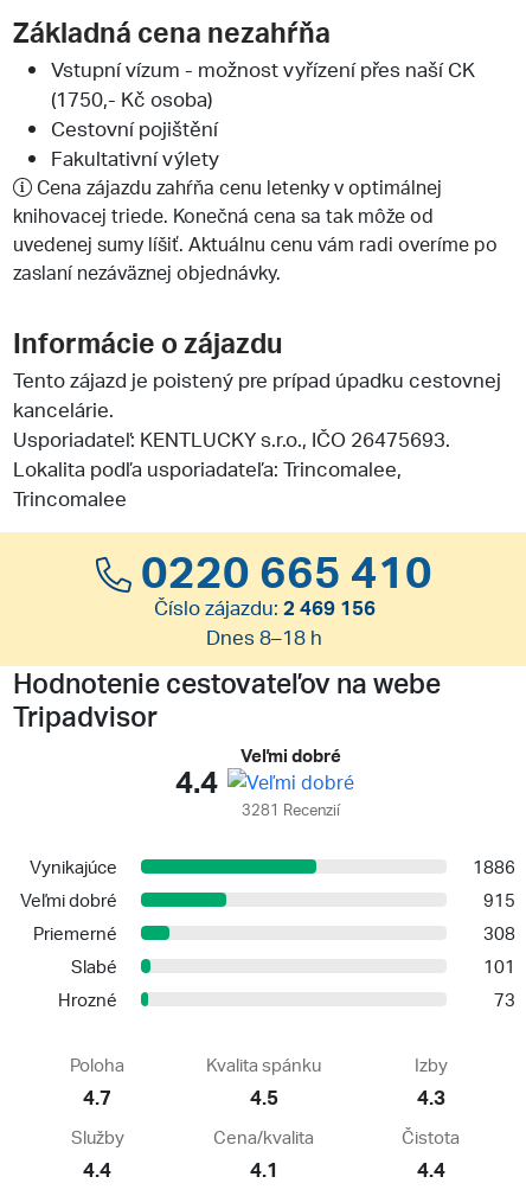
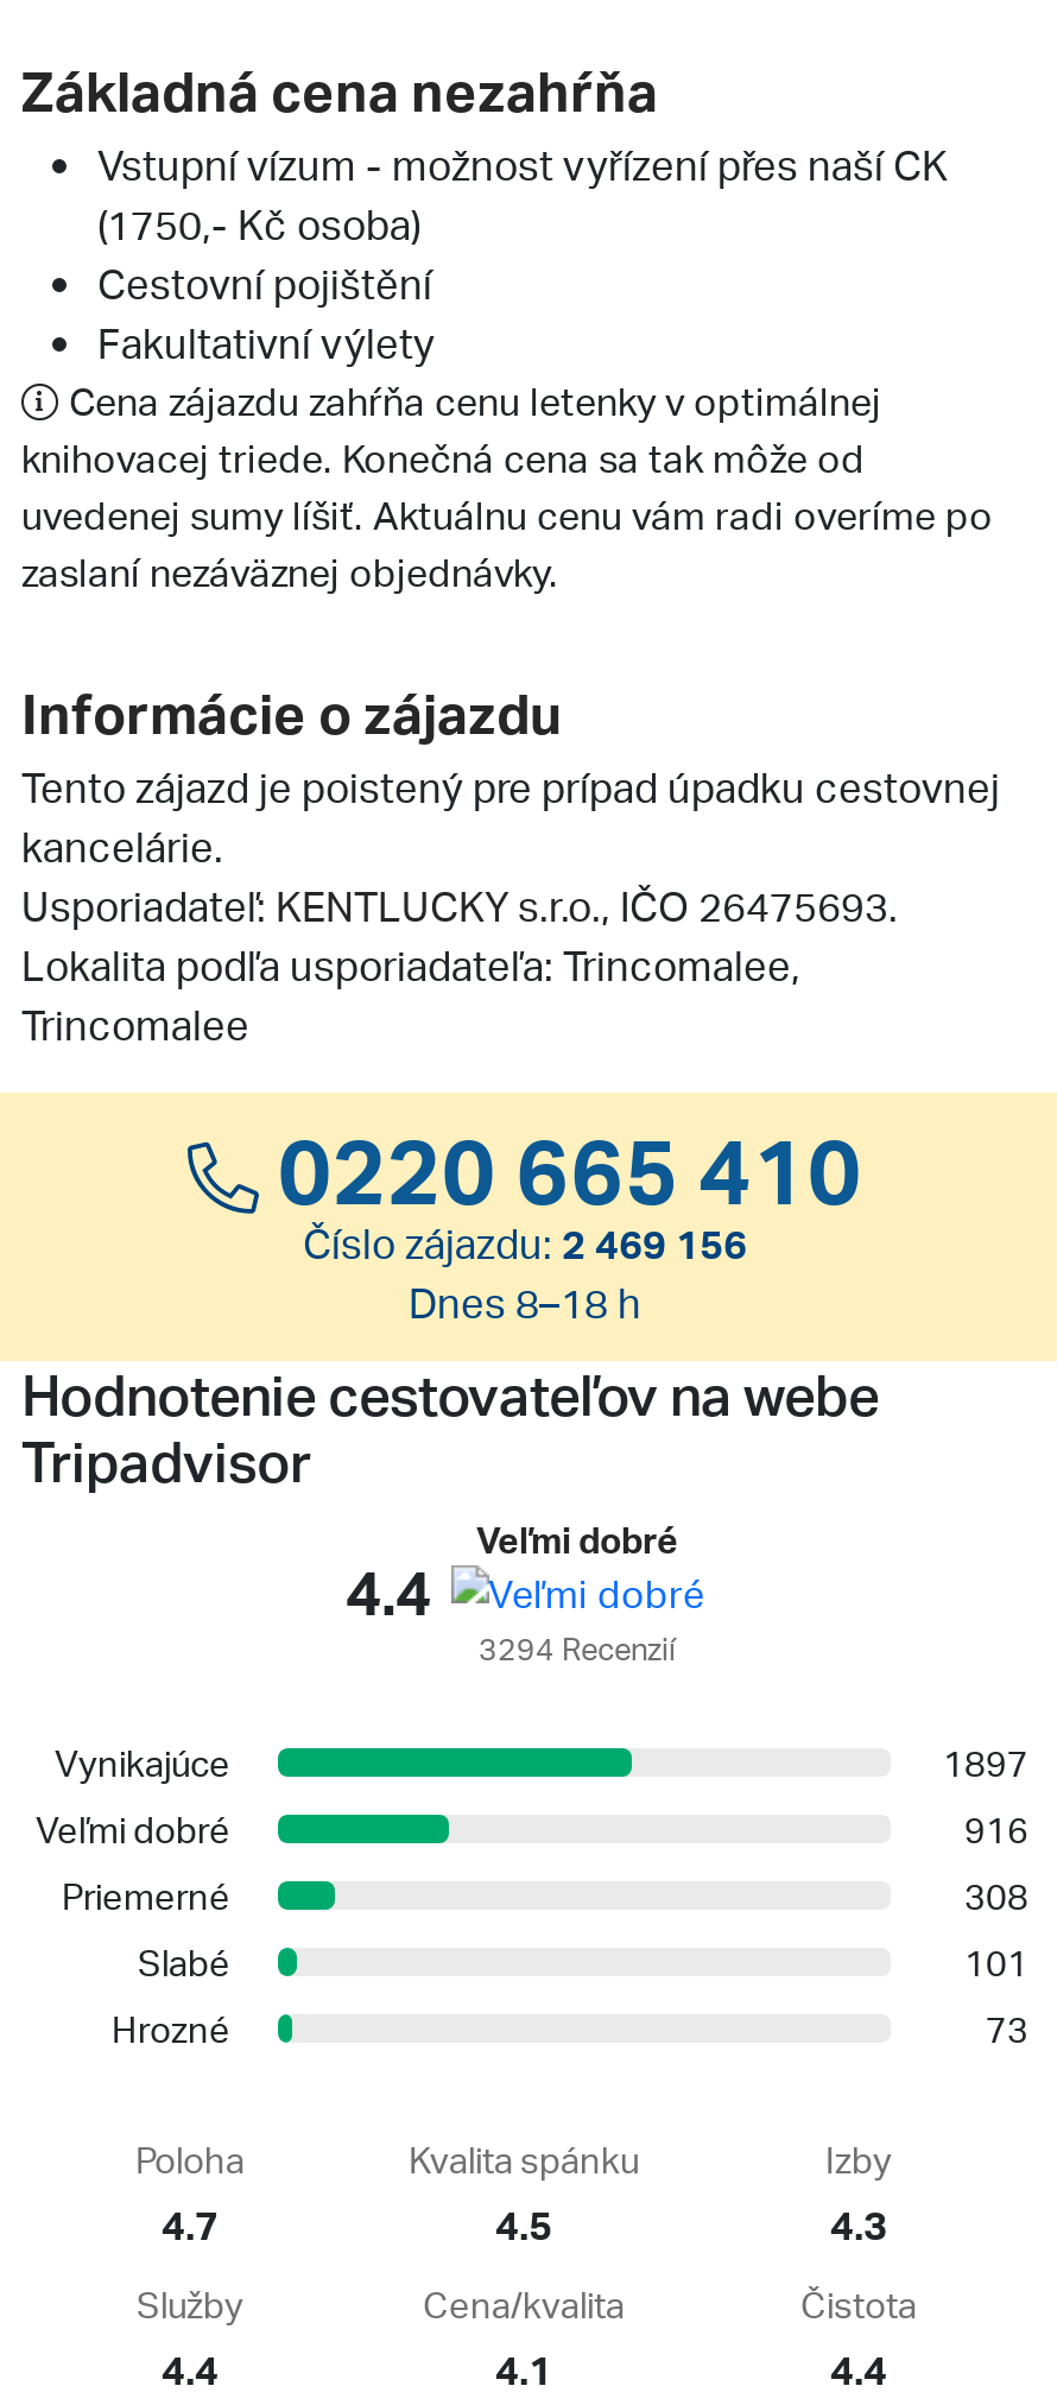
[241,800,339,818] 3281 Recenzií -> [479,1628,676,1666] 3294 Recenzií
[473,854,515,878] 1886 -> [943,1738,1028,1785] 1897
[483,887,515,911] 915 -> [964,1804,1028,1852] 916

